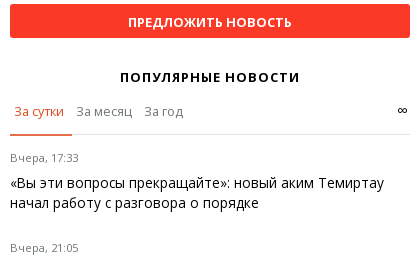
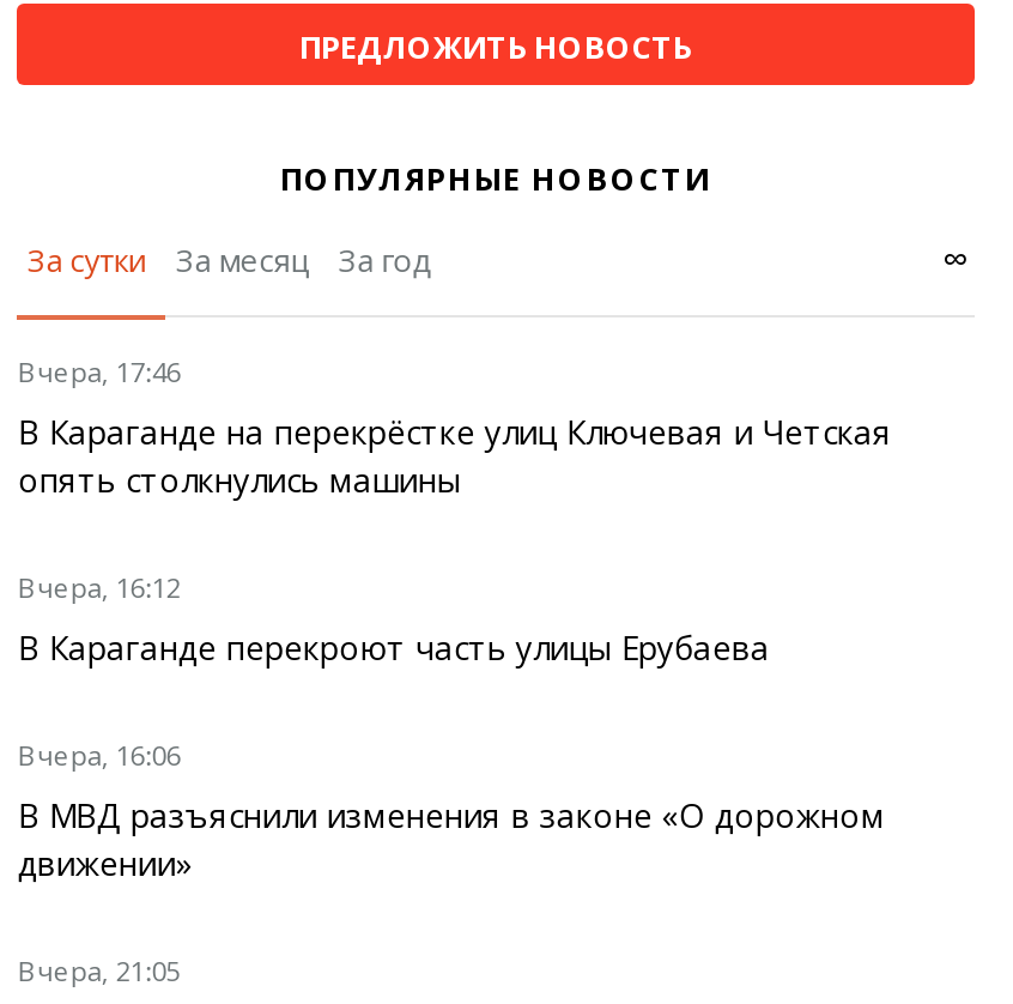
[10,150,384,212] Вчера, 17:33 | «Вы эти вопросы прекращайте»: новый аким Темиртау | начал работу с разговора о порядке -> [18,354,892,886] Вчера, 17:46 | В Караганде на перекрёстке улиц Ключевая и Четская | опять столкнулись машины | Вчера, 16:12 | В Караганде перекроют часть улицы Ерубаева | Вчера, 16:06 | В МВД разъяснили изменения в законе «О дорожном | движении»

